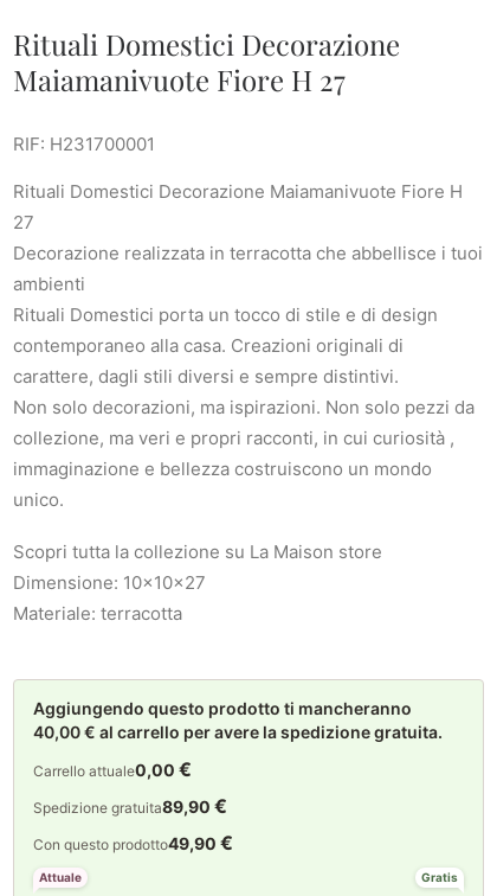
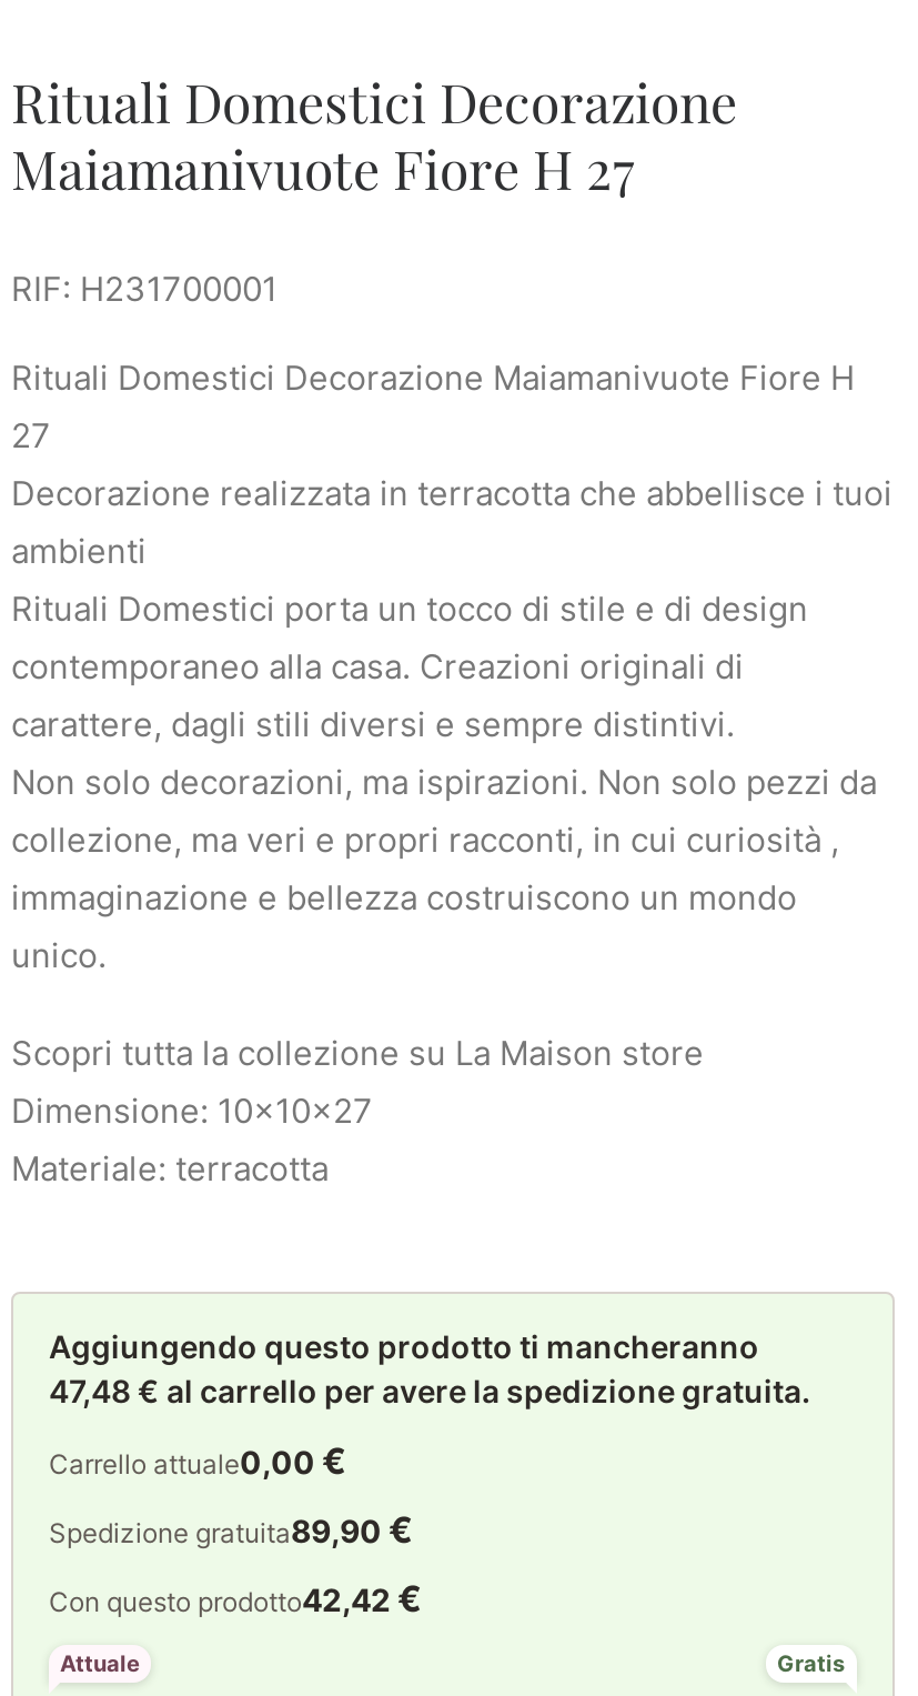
[33,722,443,742] 40,00 € al carrello per avere la spedizione gratuita. -> [49,1372,810,1409] 47,48 € al carrello per avere la spedizione gratuita.
[33,831,233,855] Con questo prodotto49,90 € -> [49,1576,422,1620] Con questo prodotto42,42 €

